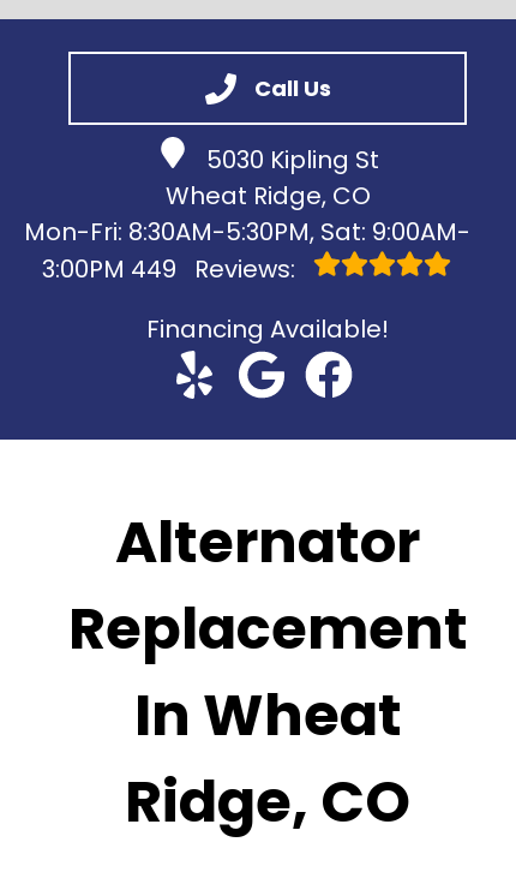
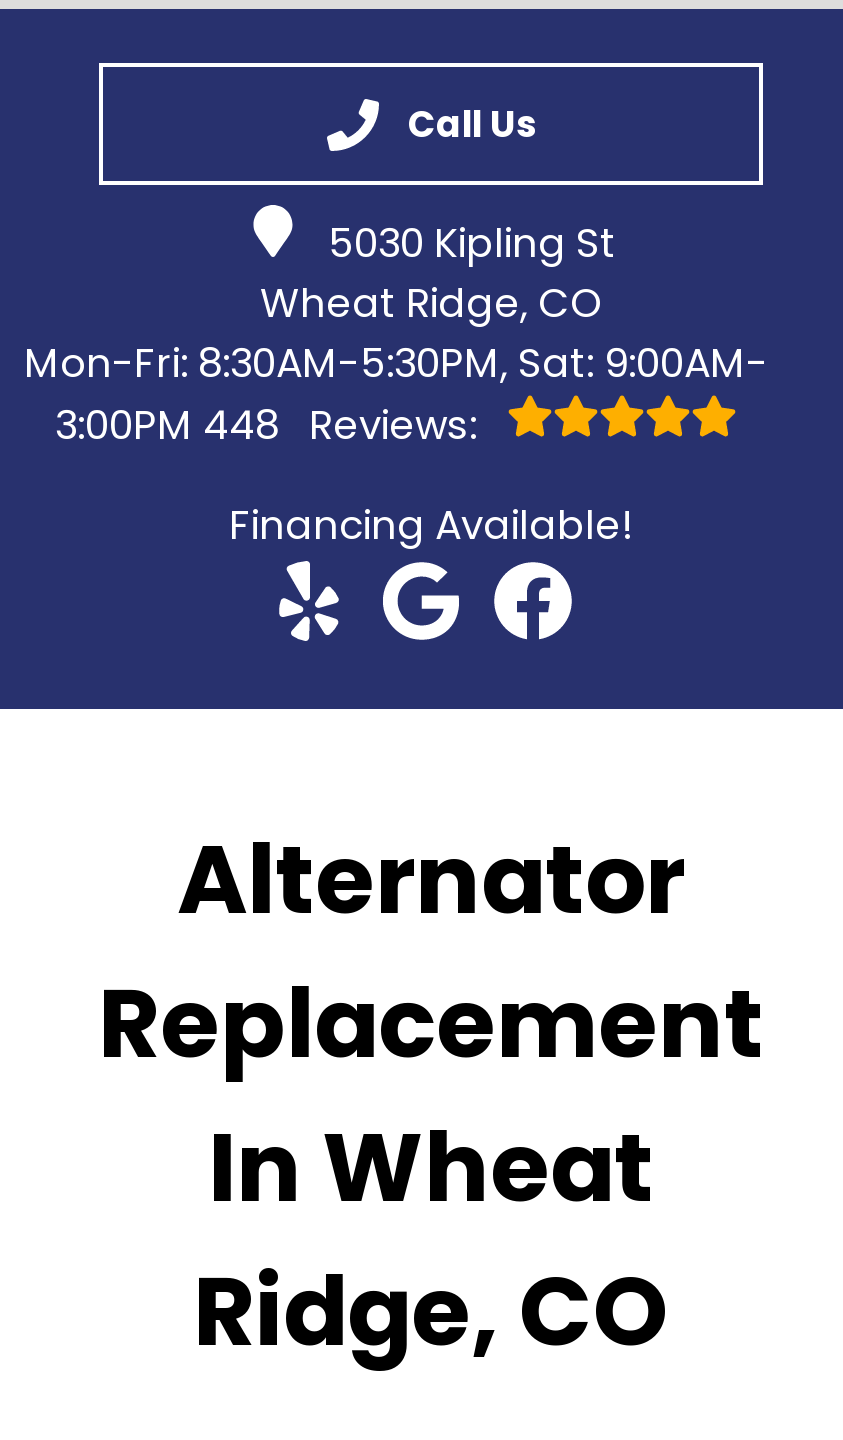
[42,253,301,286] 3:00PM 449 Reviews: -> [55,398,487,454] 3:00PM 448 Reviews:

